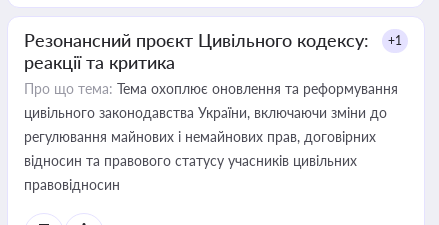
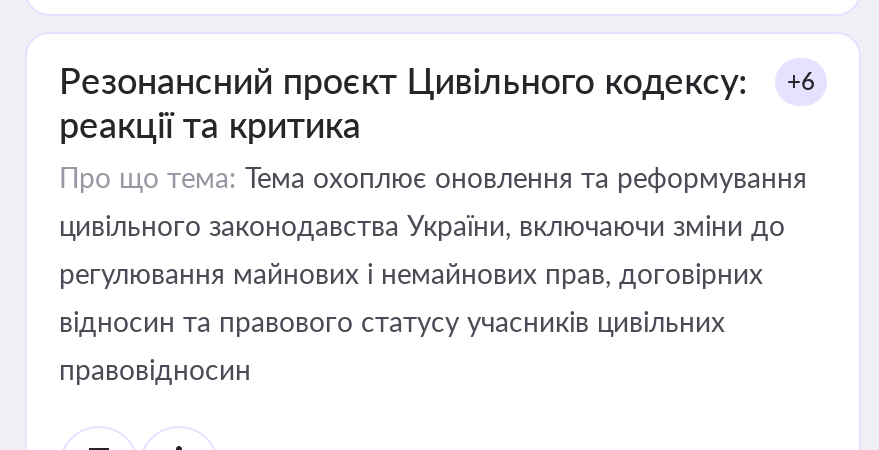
[24,29,402,51] Резонансний проєкт Цивільного кодексу: +1 -> [59,58,815,102] Резонансний проєкт Цивільного кодексу: +6

